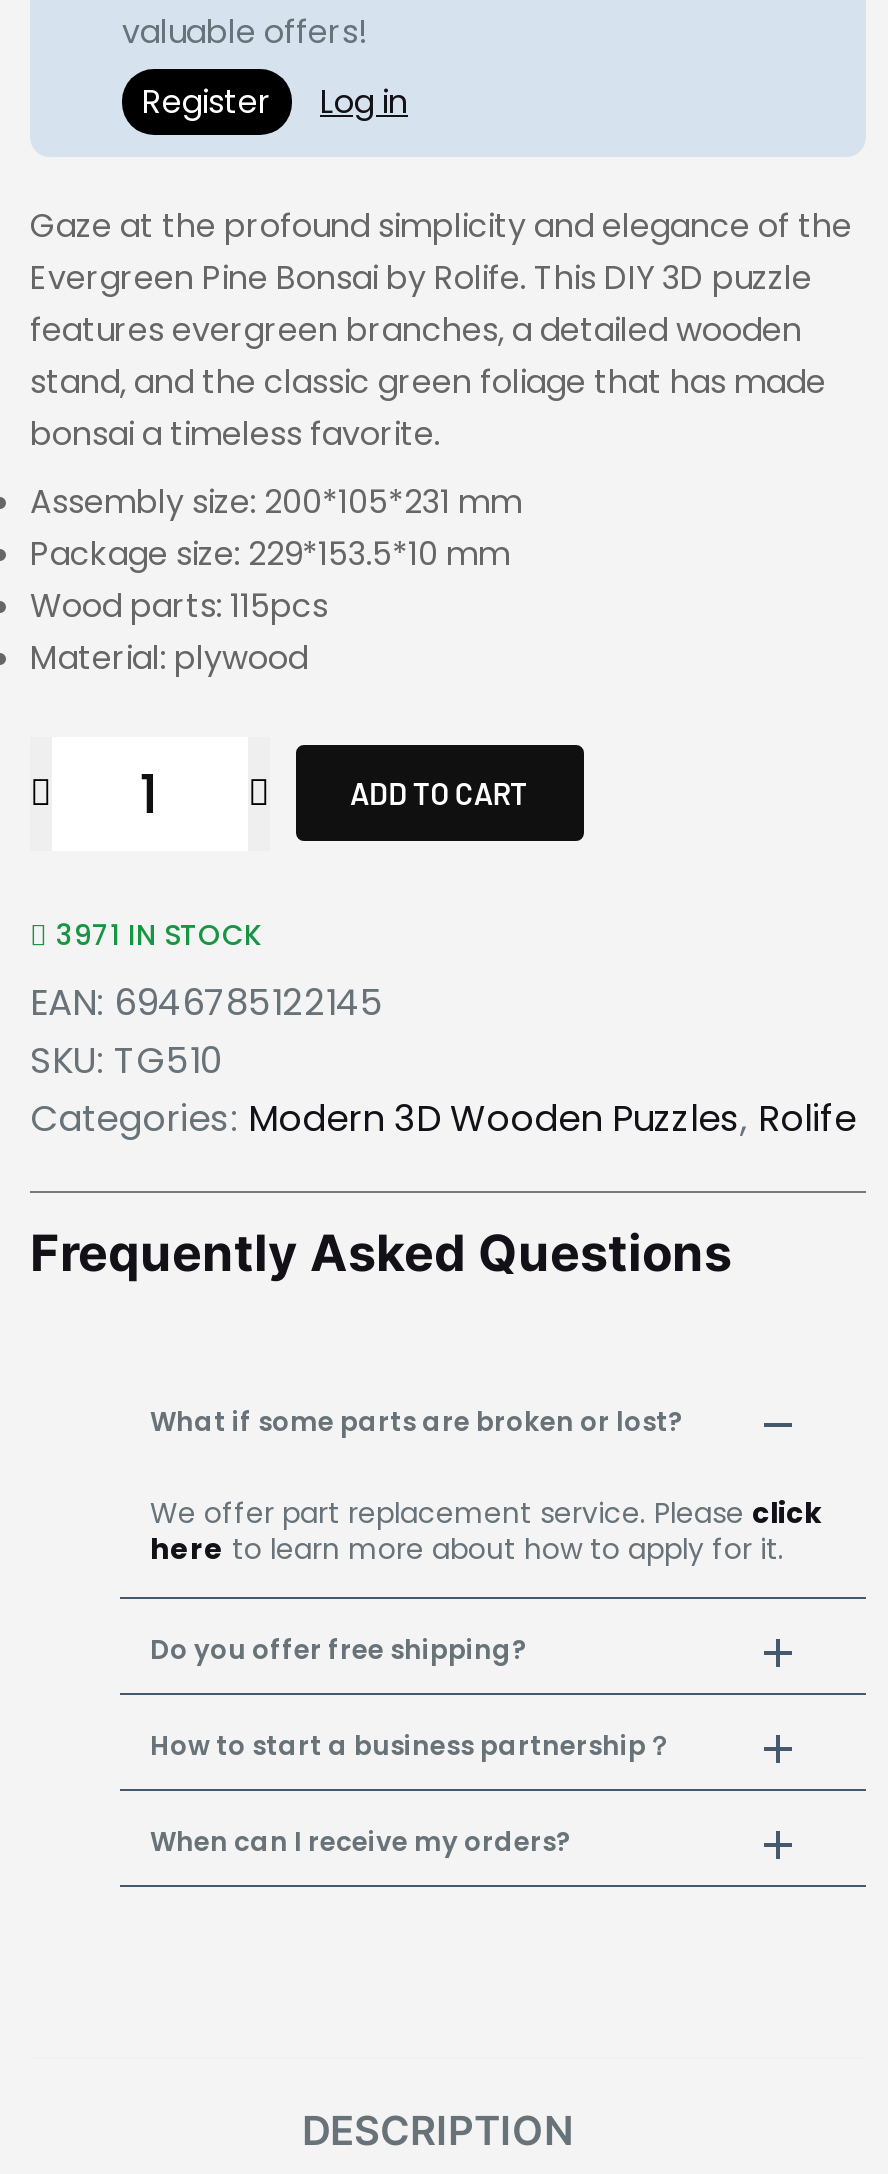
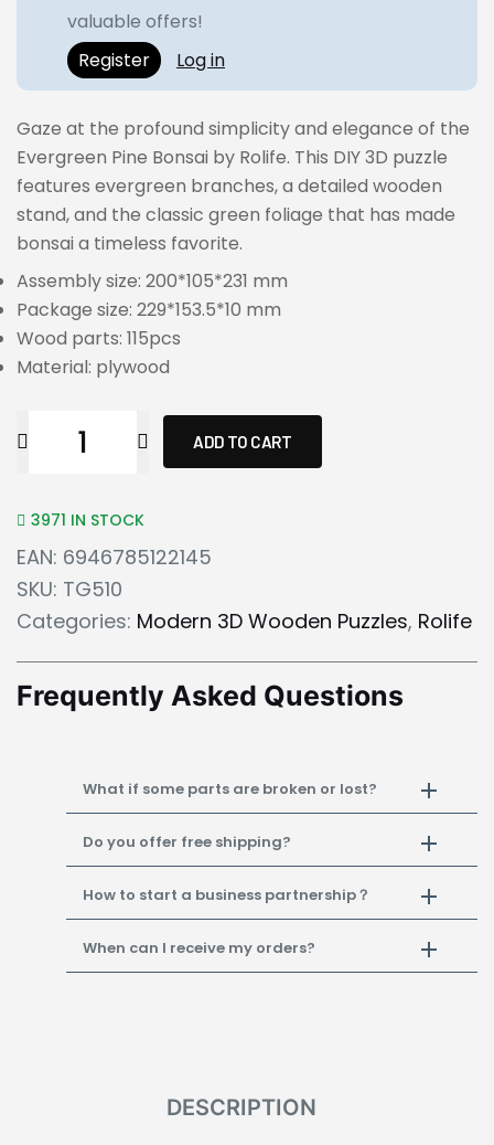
[150,1493,822,1569] We offer part replacement service. Please click | here to learn more about how to apply for it. -> none

